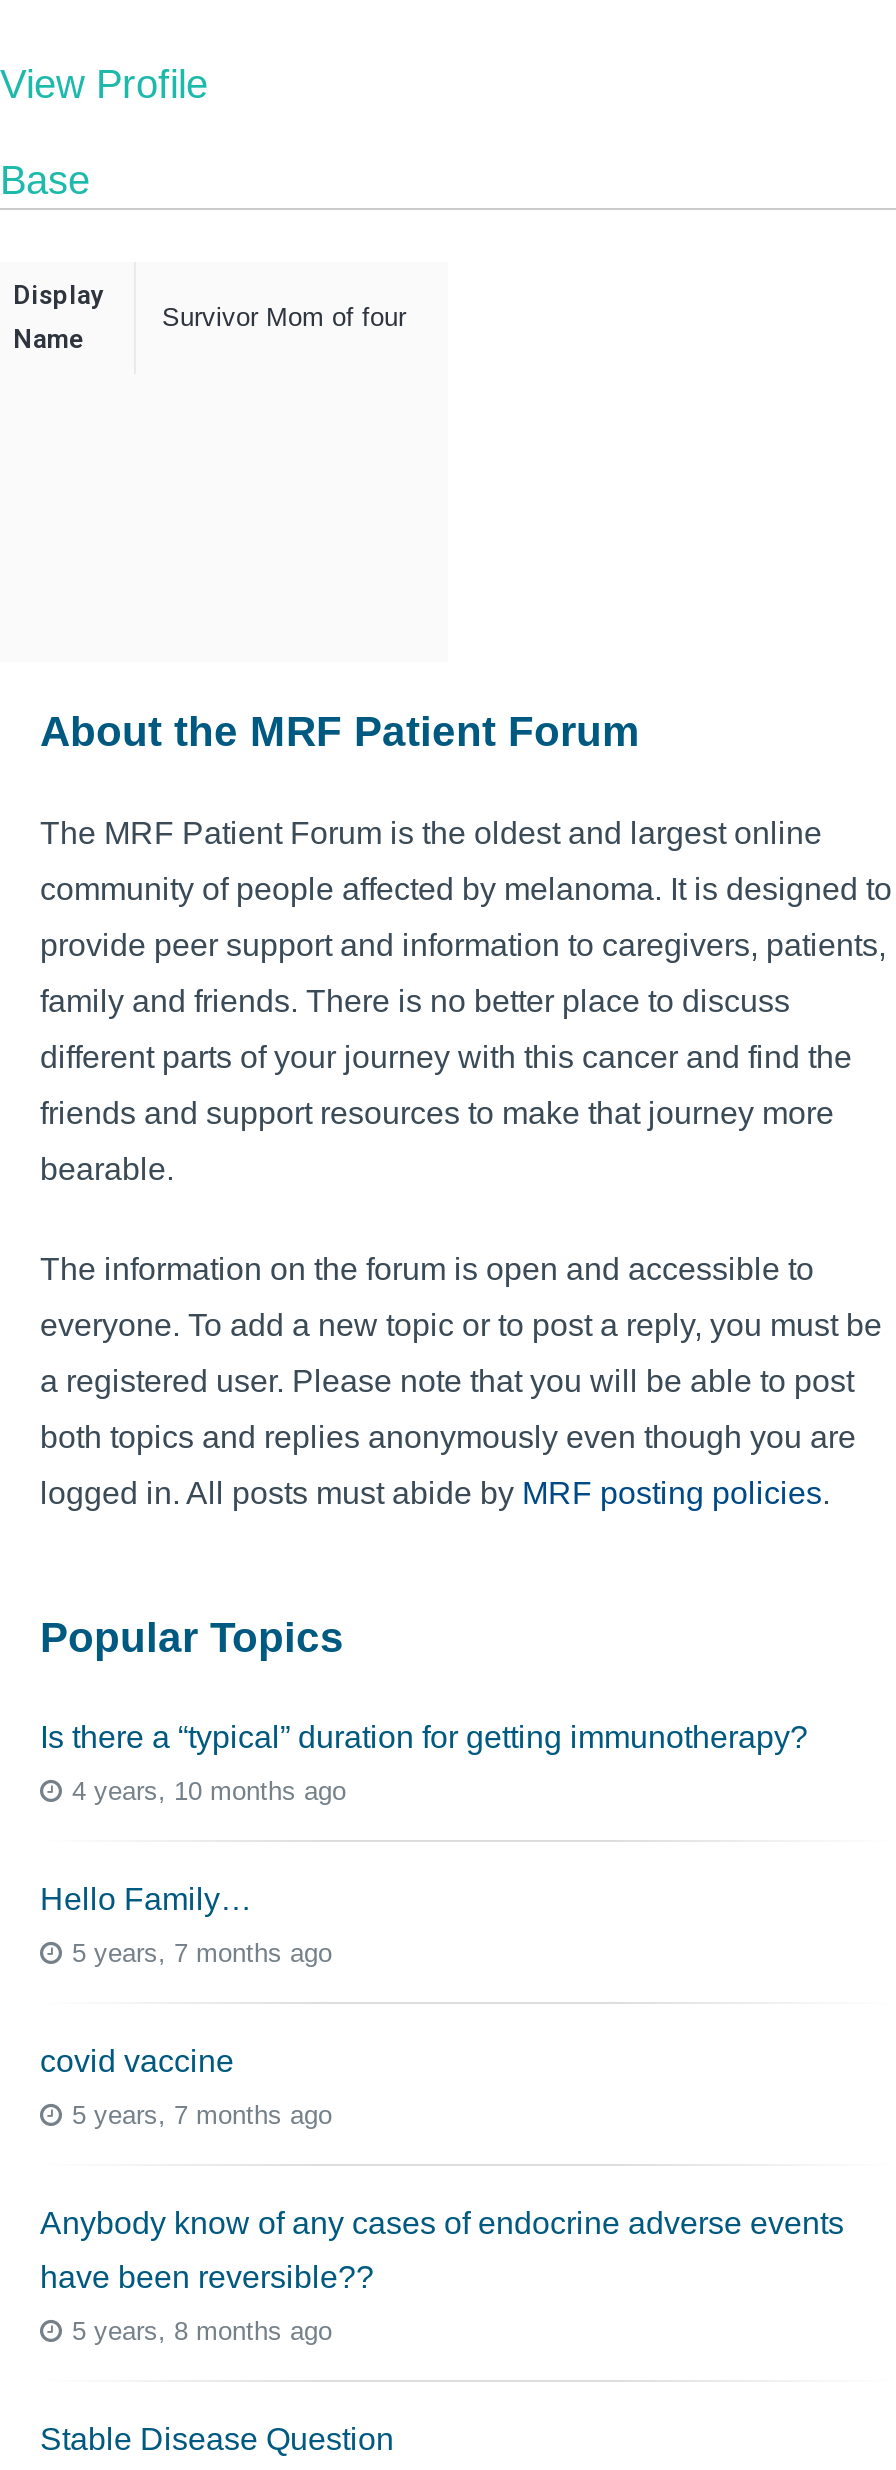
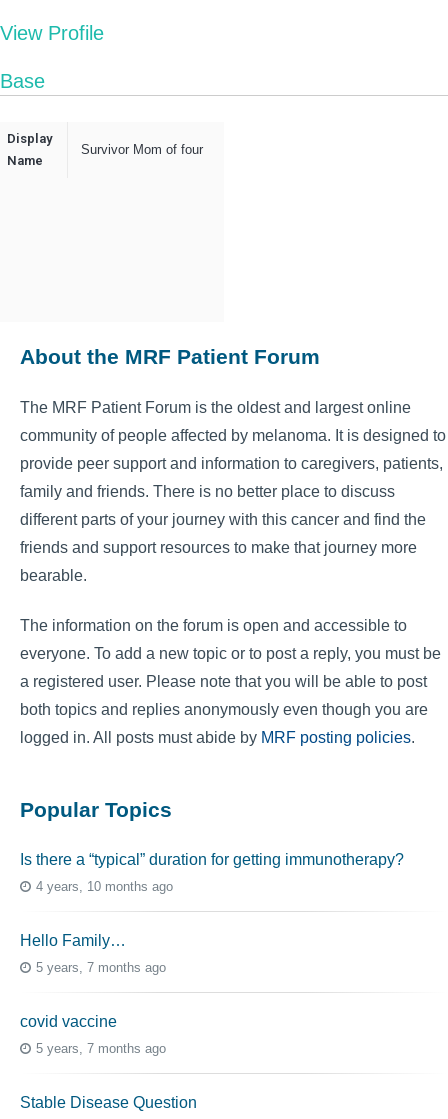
[40,2207,844,2347] Anybody know of any cases of endocrine adverse events | have been reversible?? | 5 years, 8 months ago -> none

